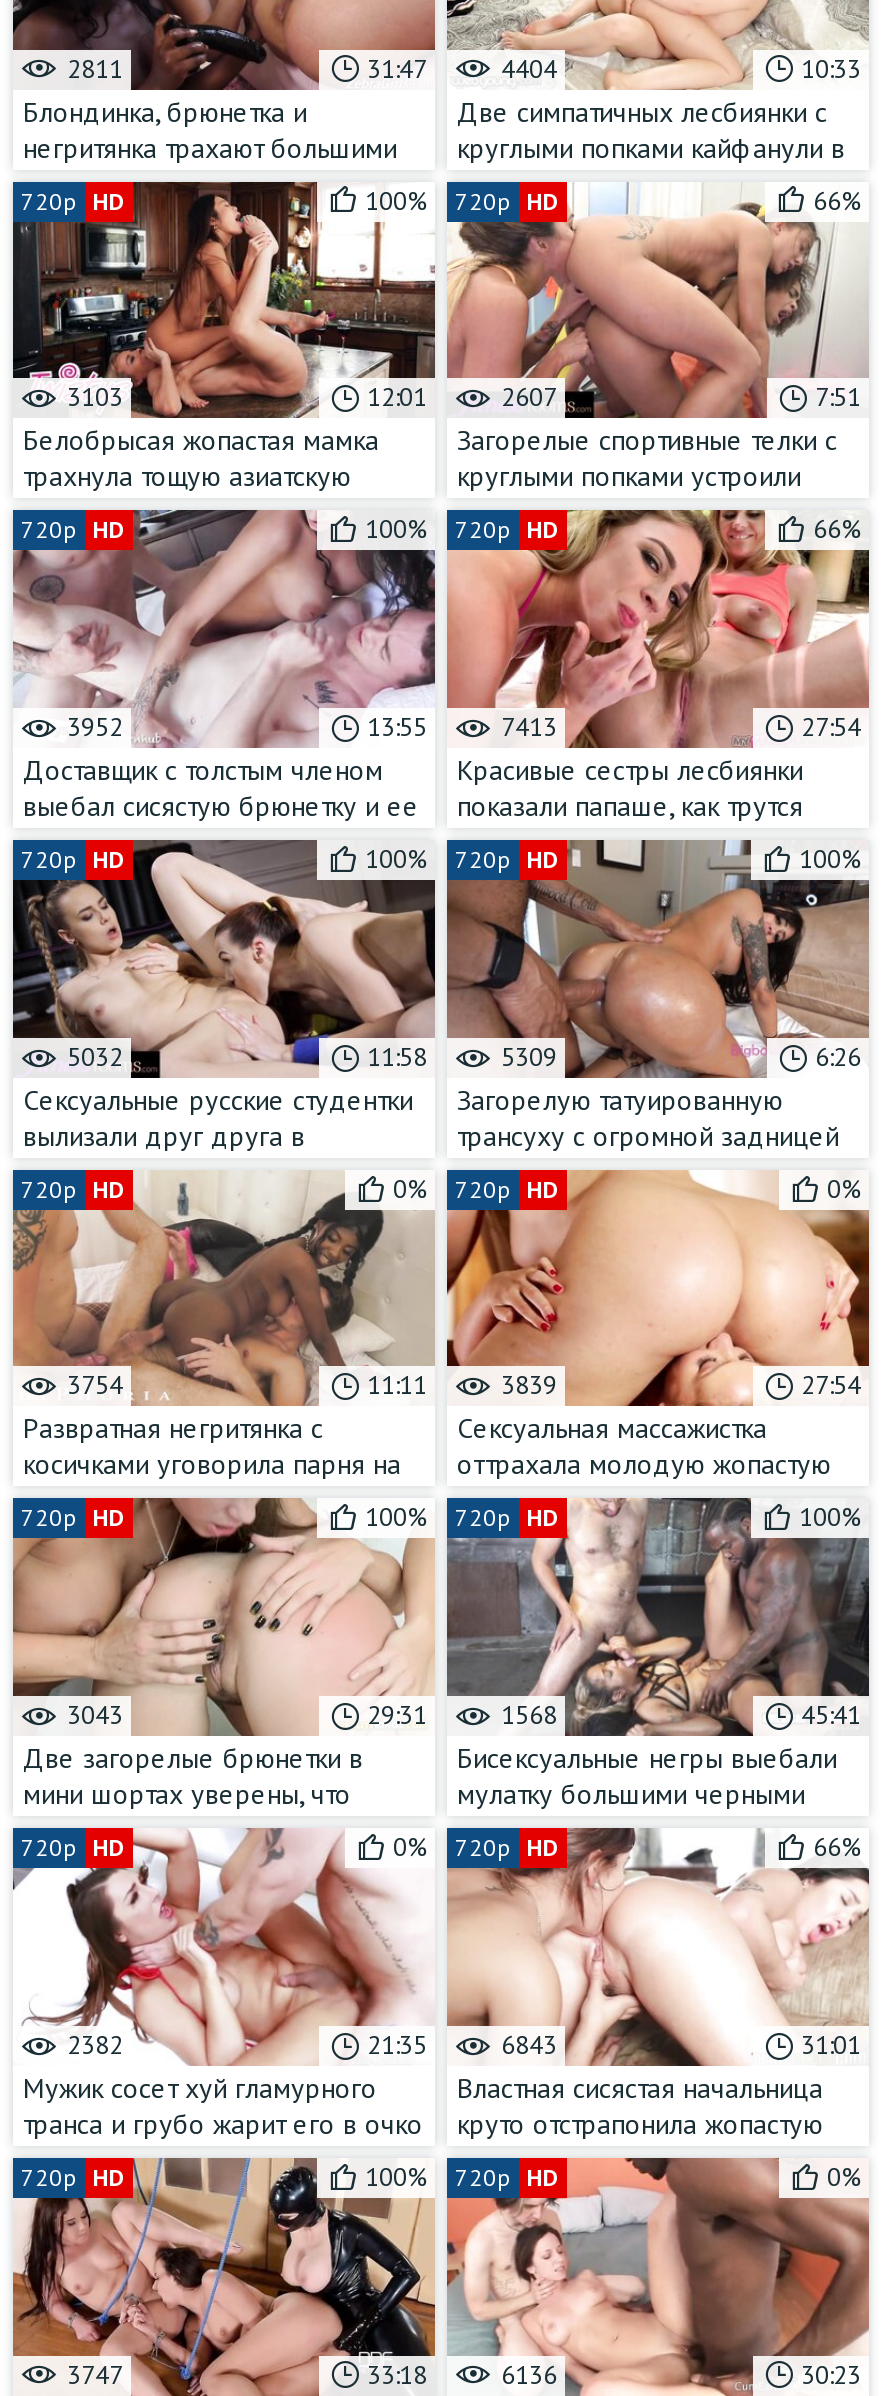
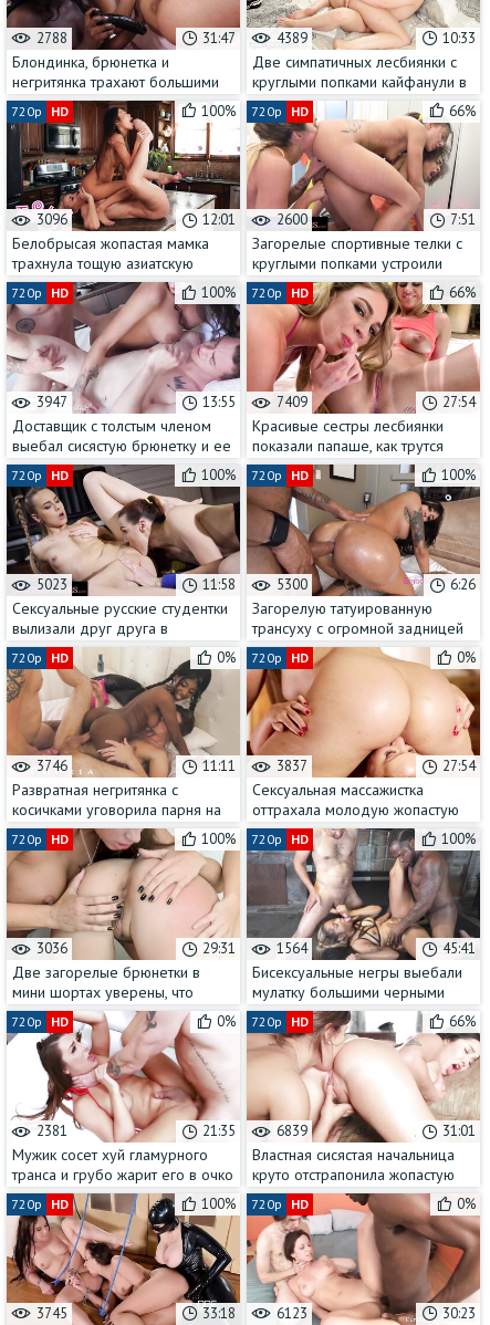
[61,51,123,85] 2811 -> [33,28,67,47] 2788
[367,51,557,85] 31:47 4404 -> [202,28,307,47] 31:47 4389
[61,381,123,415] 3103 -> [33,211,67,229] 3096
[367,381,557,415] 12:01 2607 -> [202,211,307,229] 12:01 2600
[61,710,123,744] 3952 -> [33,393,67,412] 3947
[367,710,557,744] 13:55 7413 -> [202,393,307,412] 13:55 7409
[61,1040,123,1074] 5032 -> [33,575,67,594] 5023
[367,1040,557,1074] 11:58 5309 -> [202,575,307,594] 11:58 5300
[61,1369,123,1403] 3754 -> [33,757,67,776] 3746
[495,1369,557,1403] 3839 -> [273,757,307,776] 3837
[61,1698,123,1732] 3043 -> [33,939,67,958] 3036
[367,1698,557,1732] 29:31 1568 -> [202,939,307,958] 29:31 1564
[61,2028,123,2062] 2382 -> [33,1121,67,1140] 2381
[367,2028,557,2062] 21:35 6843 -> [202,1121,307,1140] 21:35 6839
[61,2357,123,2391] 3747 -> [33,1303,67,1322] 3745
[367,2357,557,2391] 33:18 6136 -> [202,1303,307,1322] 33:18 6123

